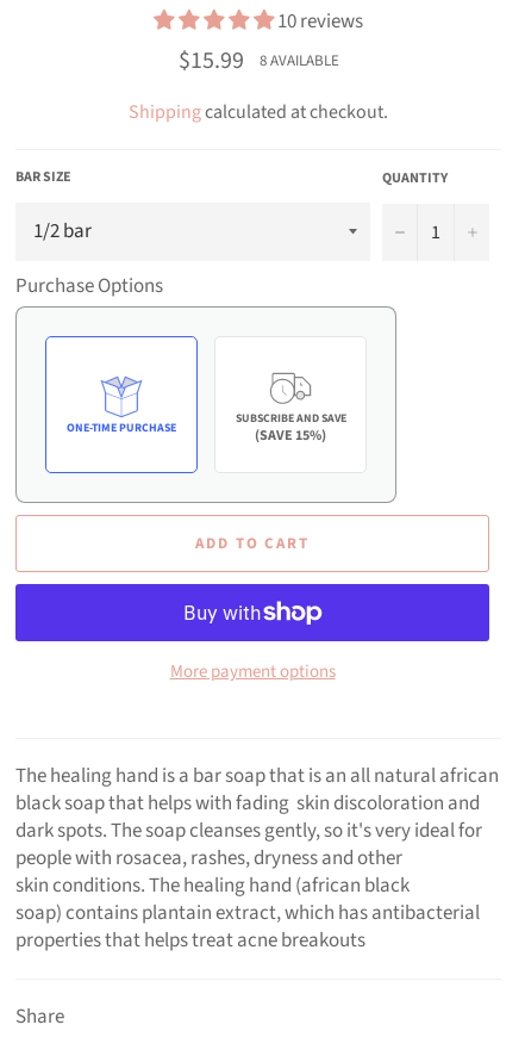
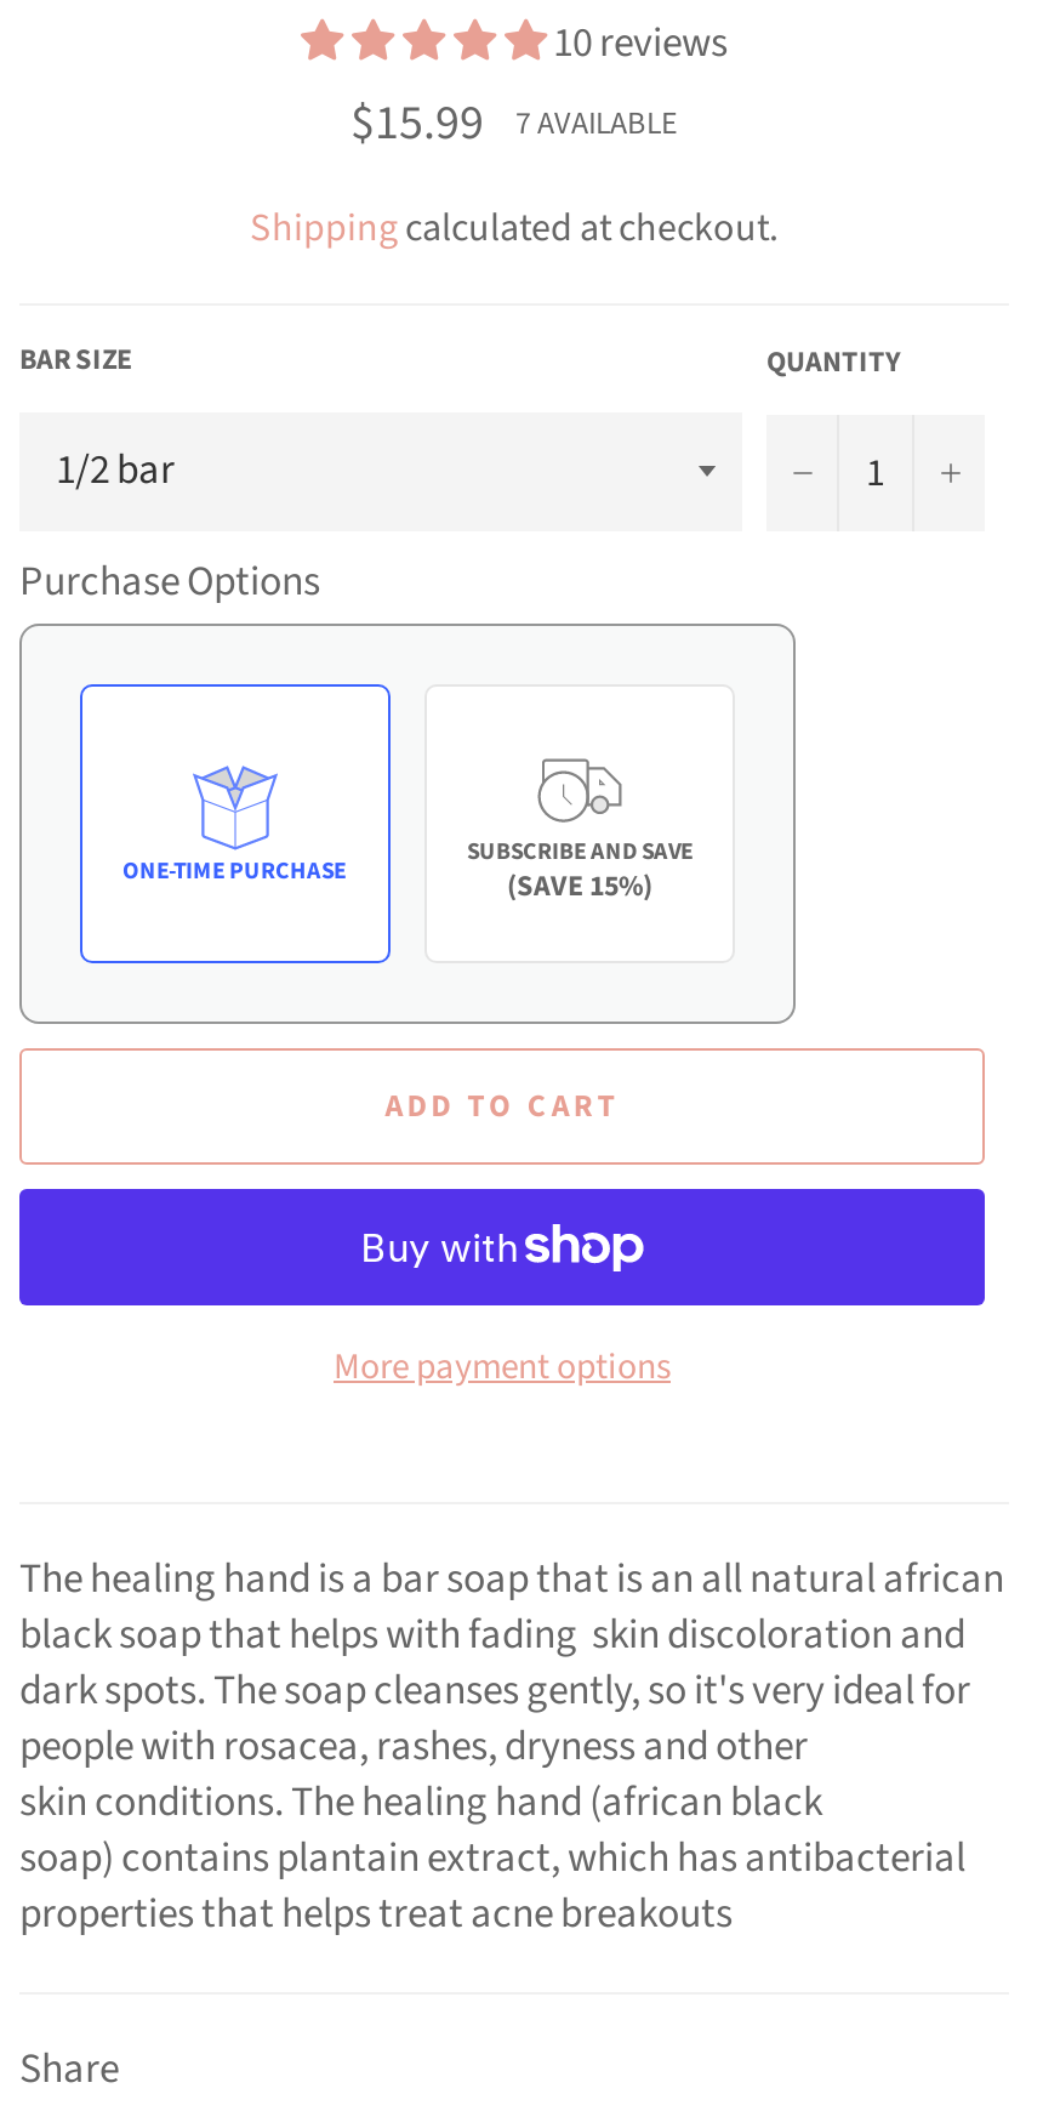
[259,50,339,71] 8 AVAILABLE -> [515,101,678,145] 7 AVAILABLE

